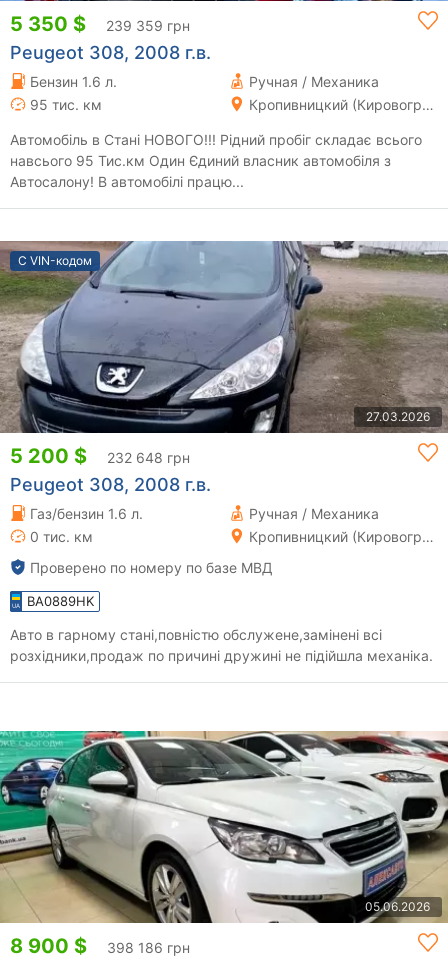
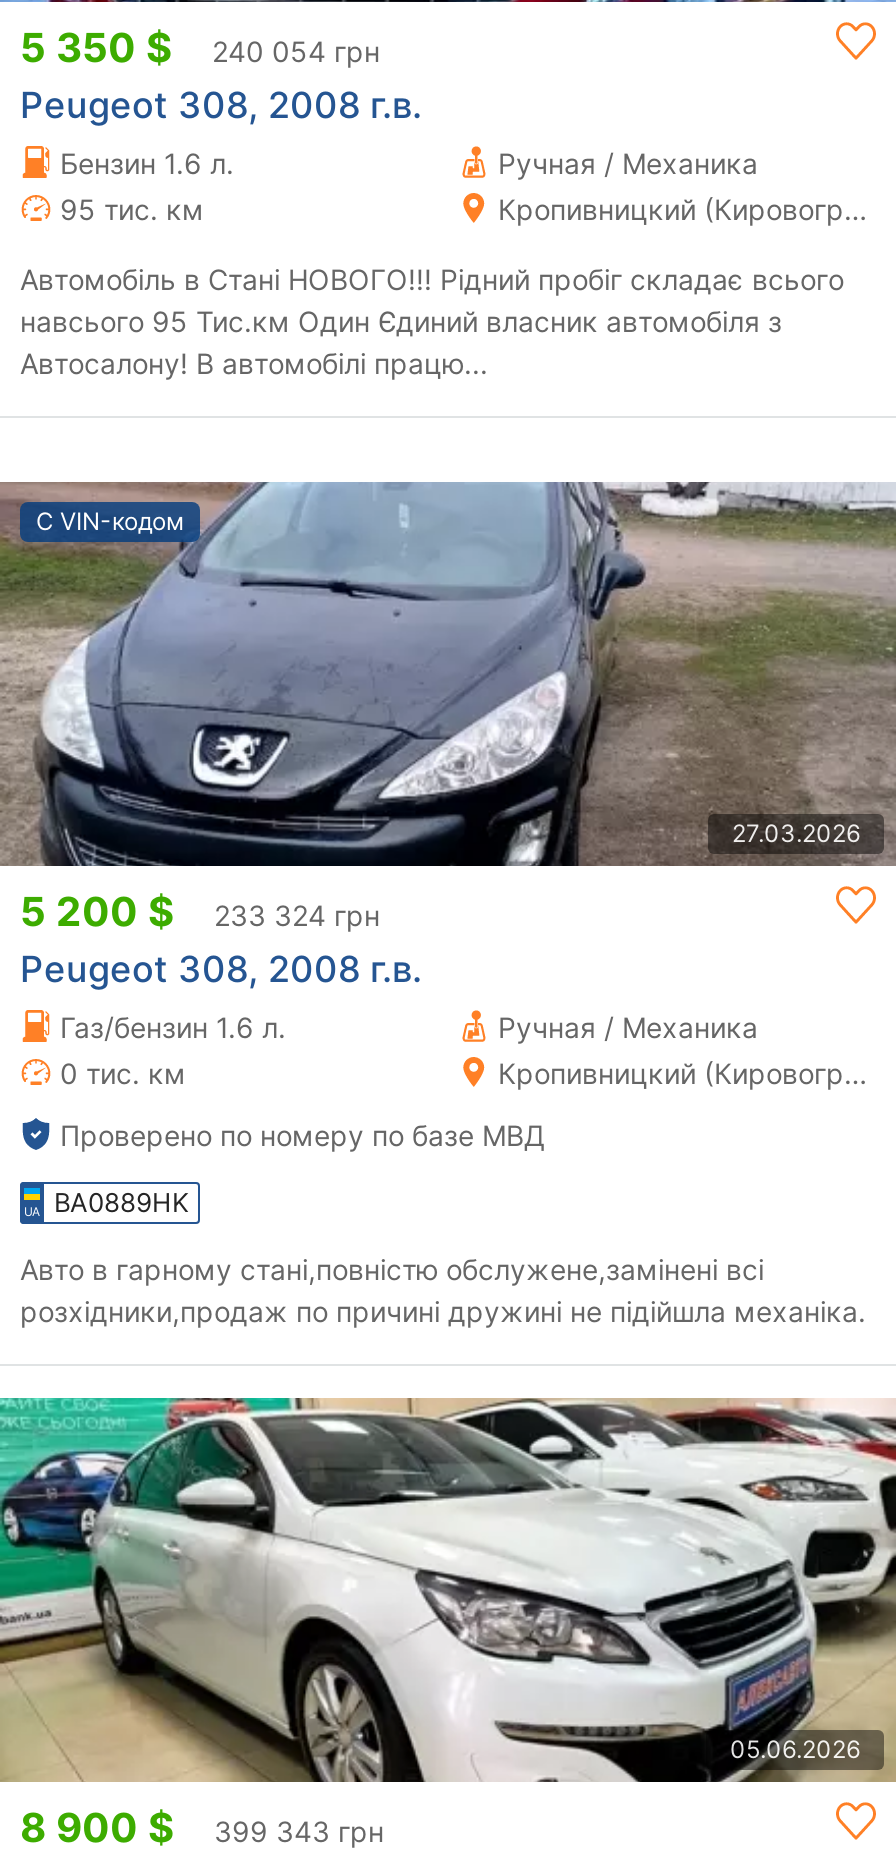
[10,12,190,36] 5 350 $ 239 359 грн -> [20,23,380,71] 5 350 $ 240 054 грн
[10,444,190,468] 5 200 $ 232 648 грн -> [20,887,380,935] 5 200 $ 233 324 грн
[10,934,190,958] 8 900 $ 398 186 грн -> [20,1803,384,1851] 8 900 $ 399 343 грн

